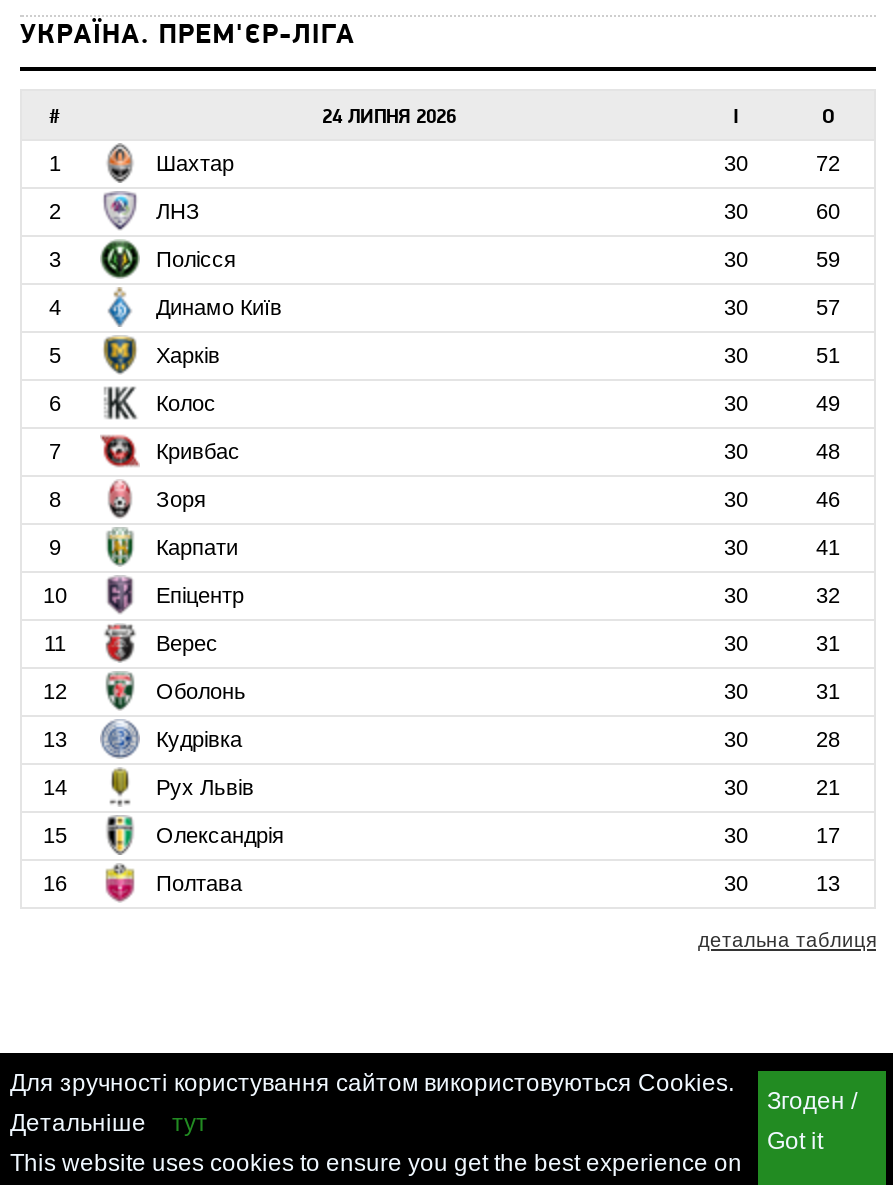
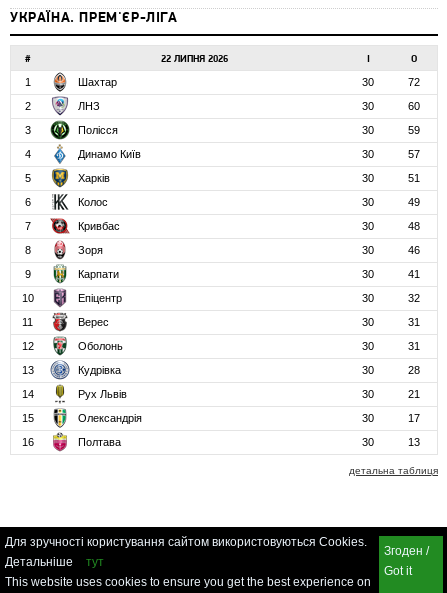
[322,107,456,129] 24 ЛИПНЯ 2026 -> [161,54,228,65] 22 ЛИПНЯ 2026

